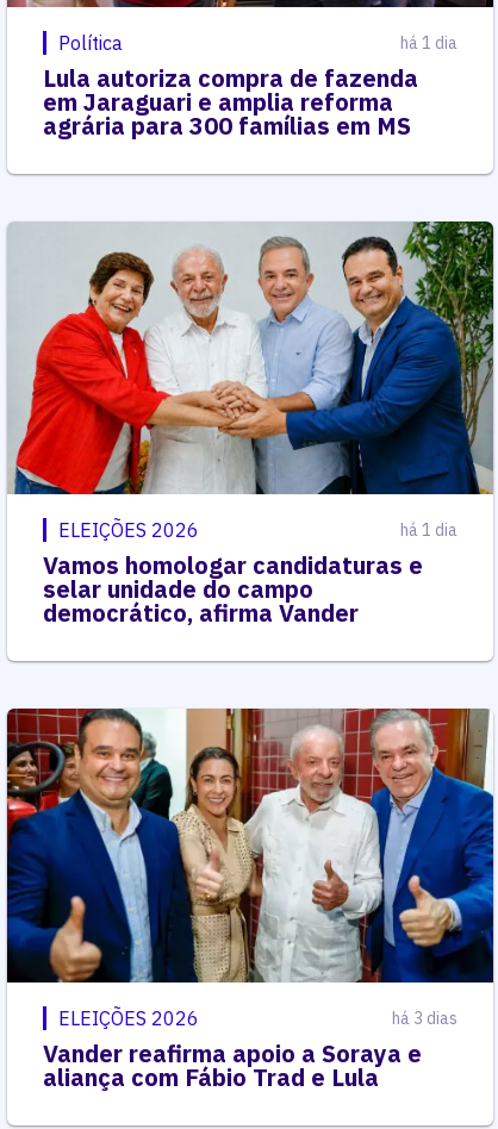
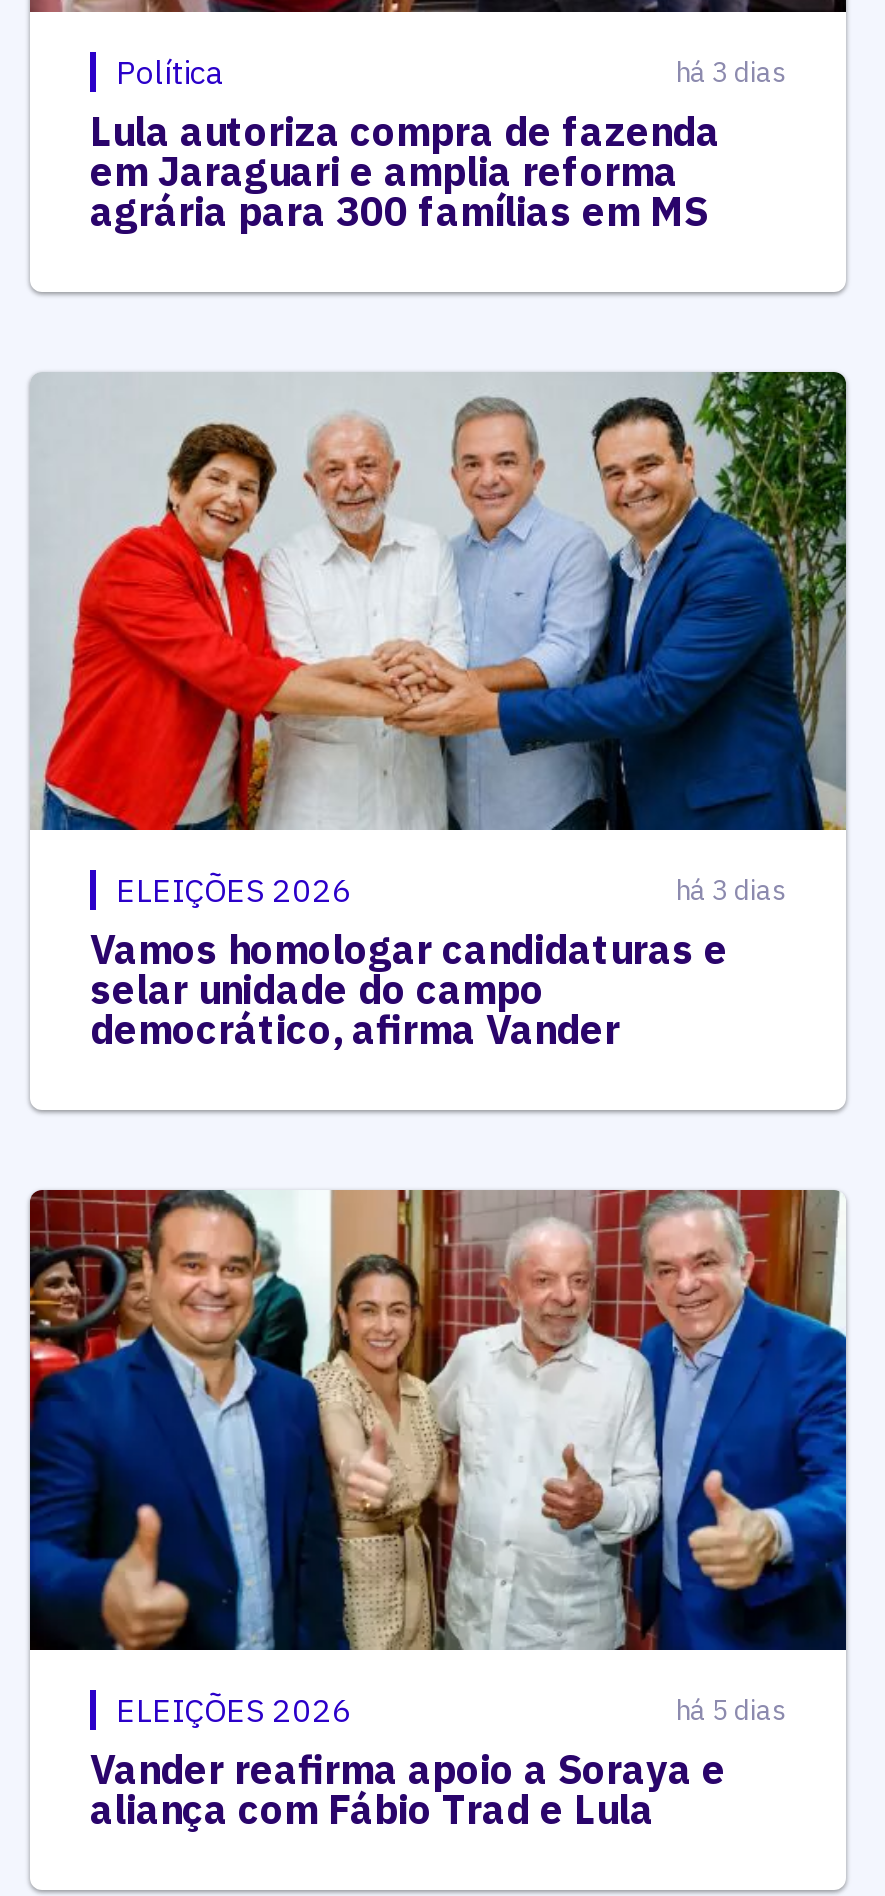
[400,32,457,53] há 1 dia -> [676,53,786,89] há 3 dias
[400,519,457,541] há 1 dia -> [676,872,786,908] há 3 dias
[392,1007,457,1028] há 3 dias -> [676,1691,786,1727] há 5 dias

